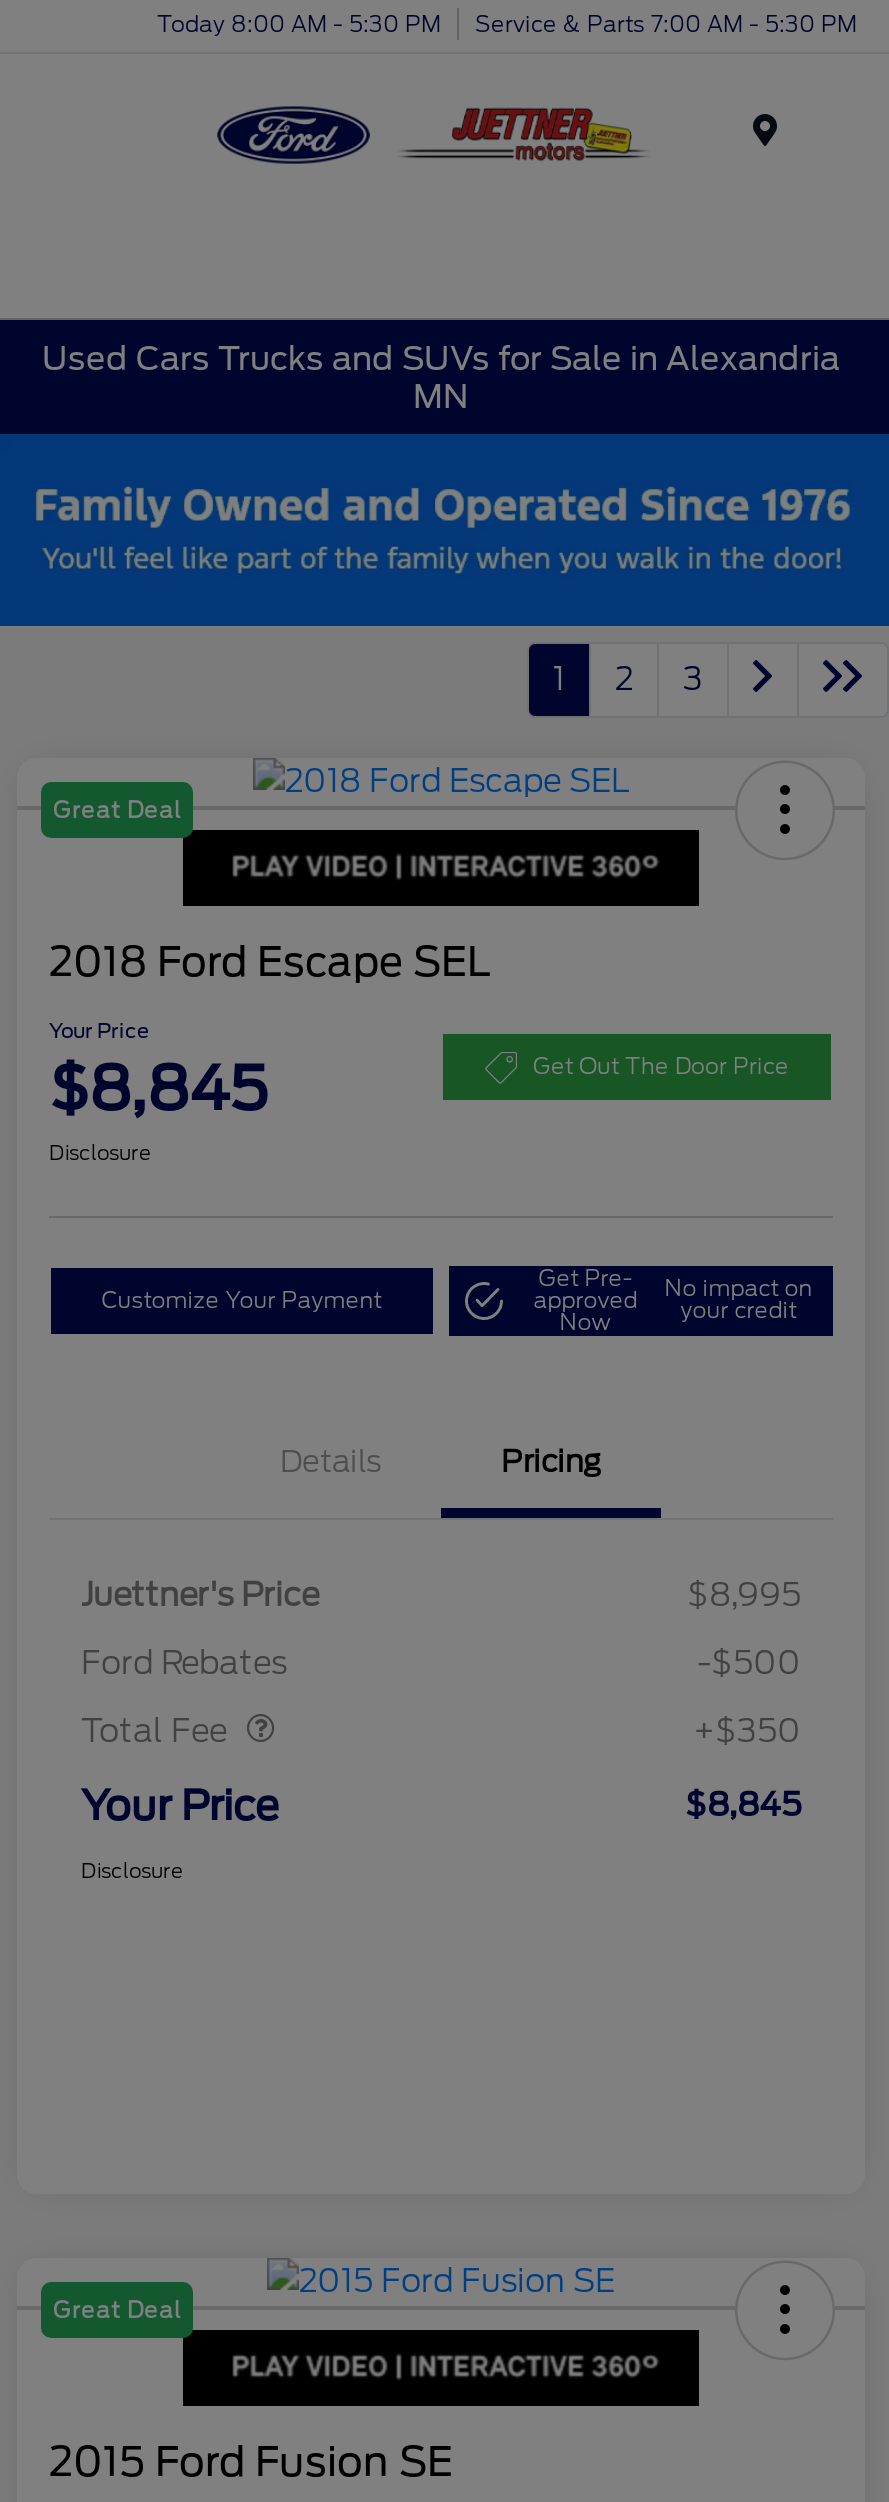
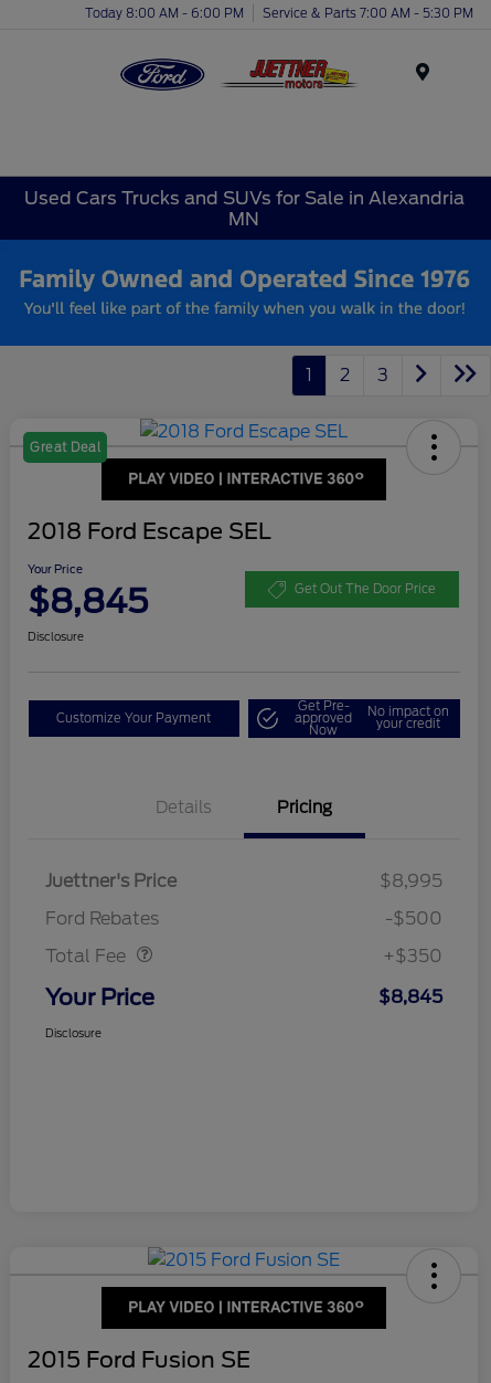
[157,9,857,37] Today 8:00 AM - 5:30 PM Service & Parts 7:00 AM - 5:30 PM -> [85,5,473,20] Today 8:00 AM - 6:00 PM Service & Parts 7:00 AM - 5:30 PM
[53,2296,181,2324] Great Deal -> none

